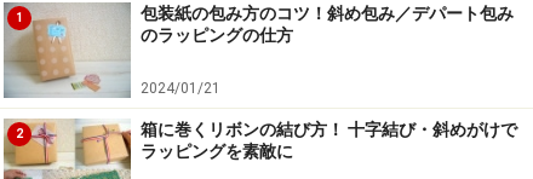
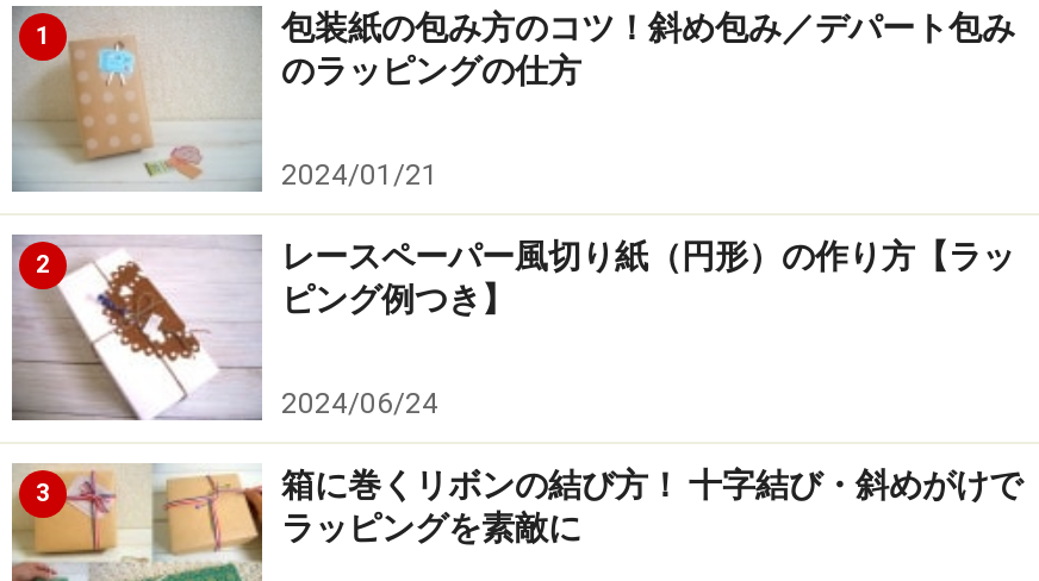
none -> [12,236,1015,505] [image] | レースペーパー風切り紙（円形）の作り方【ラッ | ピング例つき】 | 2024/06/24 | 3

